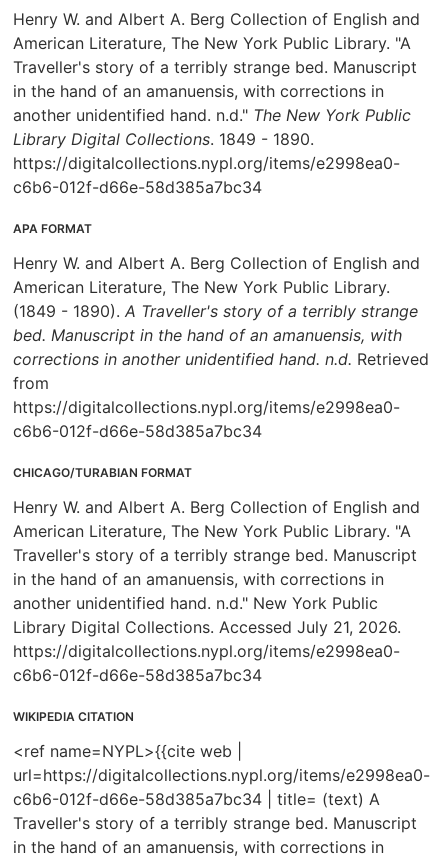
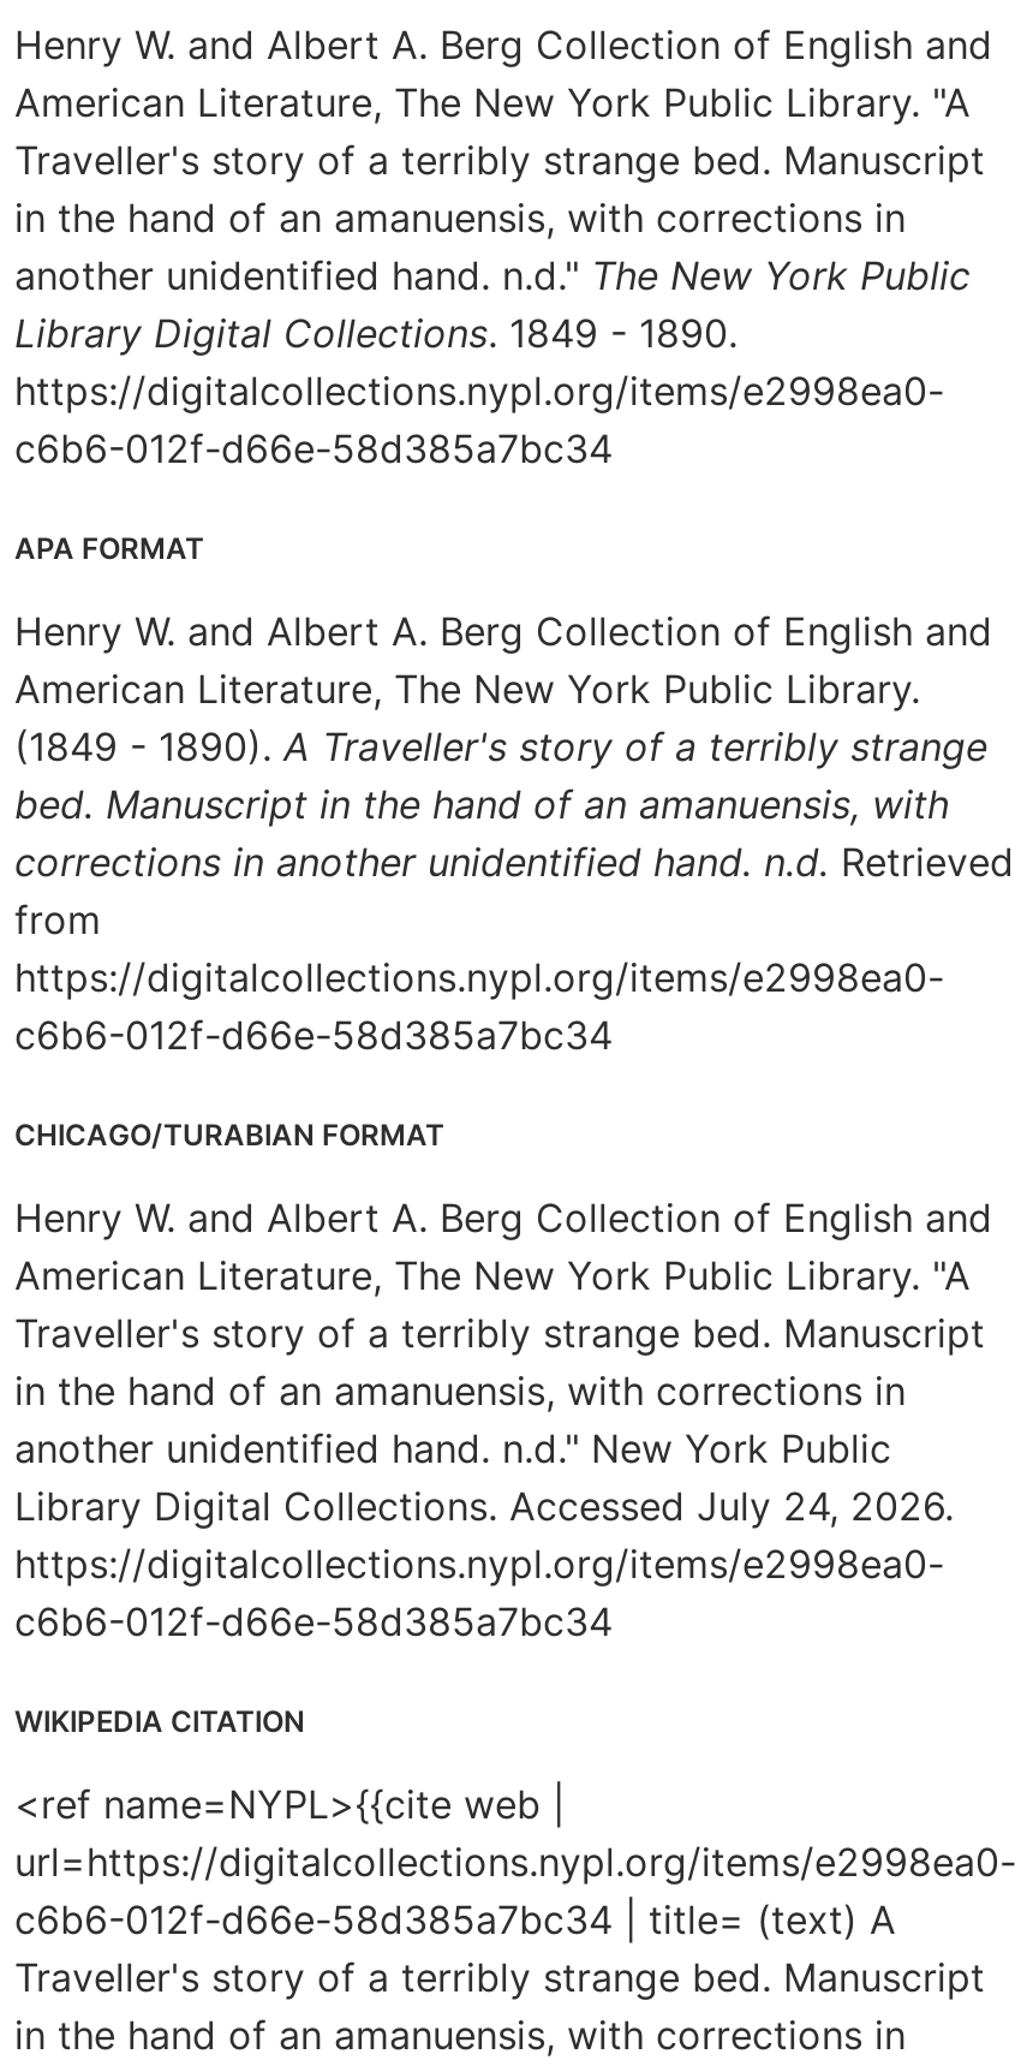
[13,617,401,637] Library Digital Collections. Accessed July 21, 2026. -> [14,1482,954,1530] Library Digital Collections. Accessed July 24, 2026.

